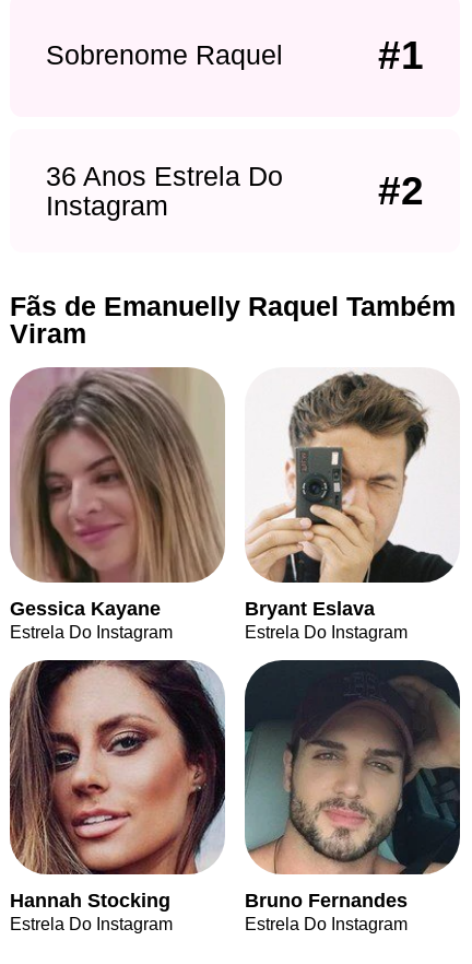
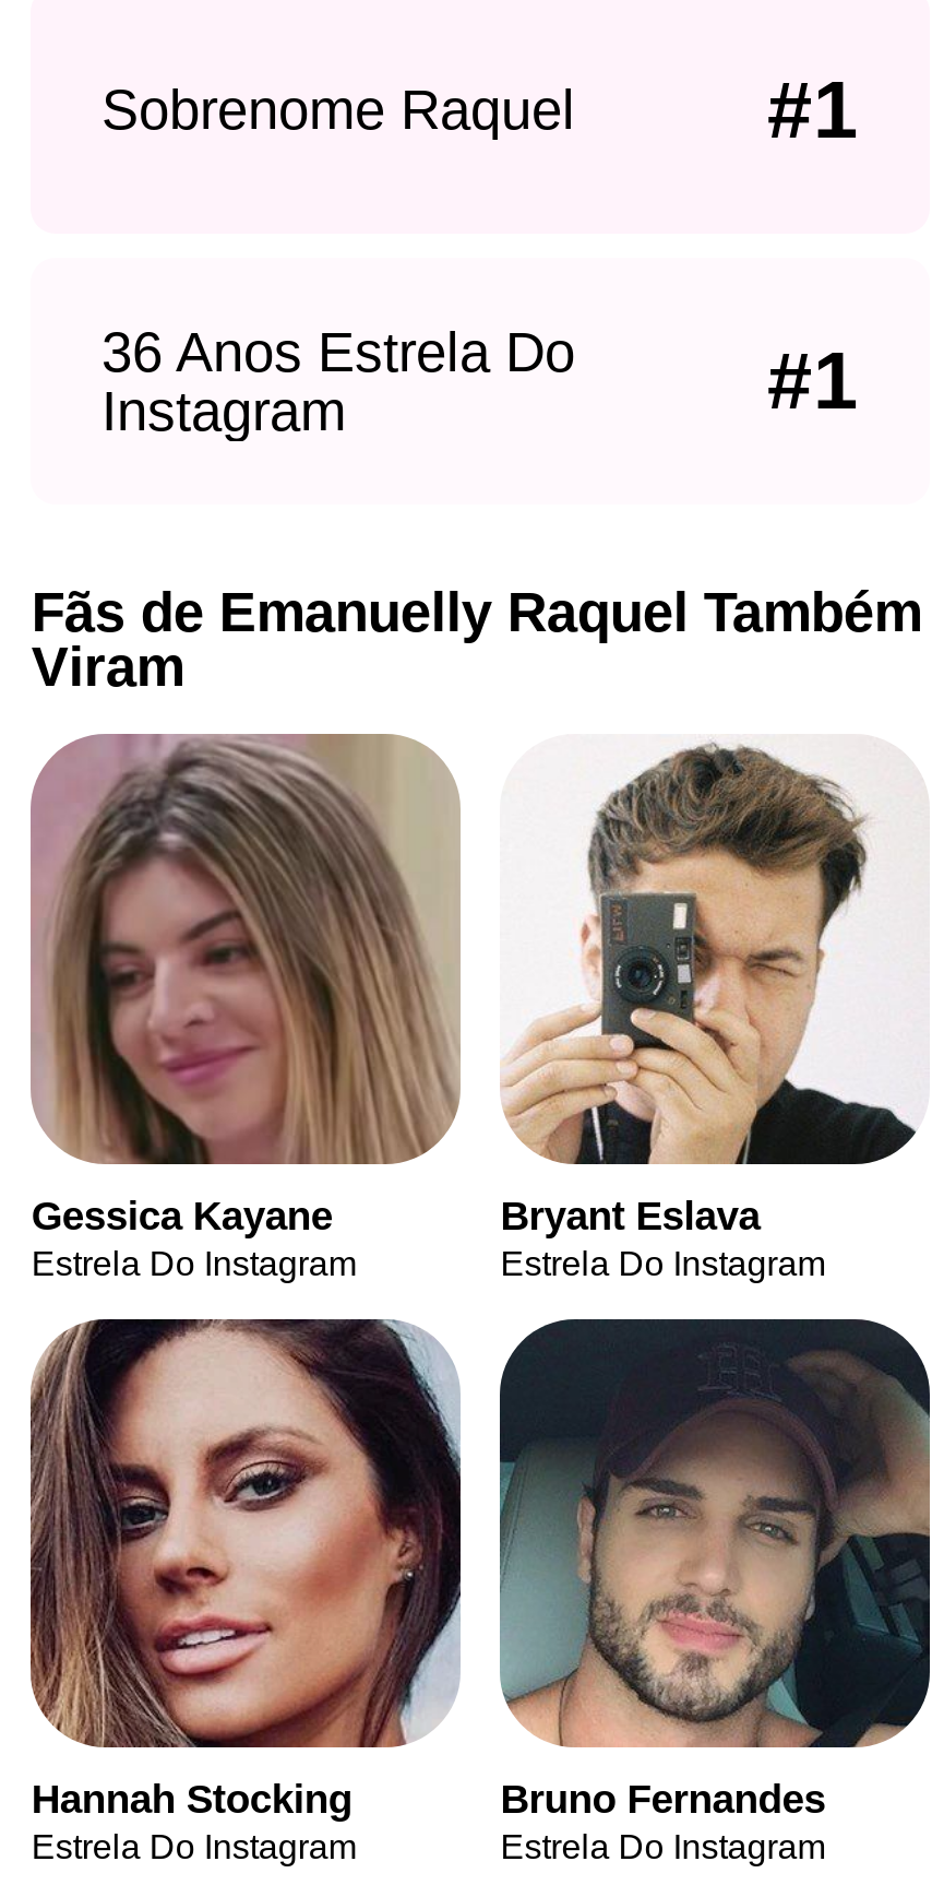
[379,169,424,213] #2 -> [767,337,859,426] #1

